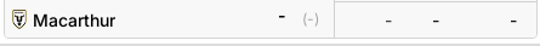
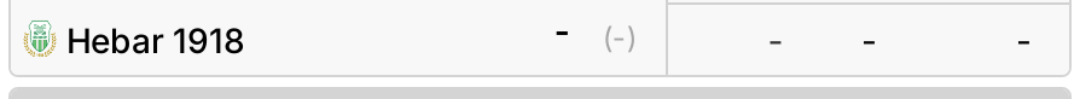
[33,9,115,30] Macarthur -> [66,18,245,59] Hebar 1918

